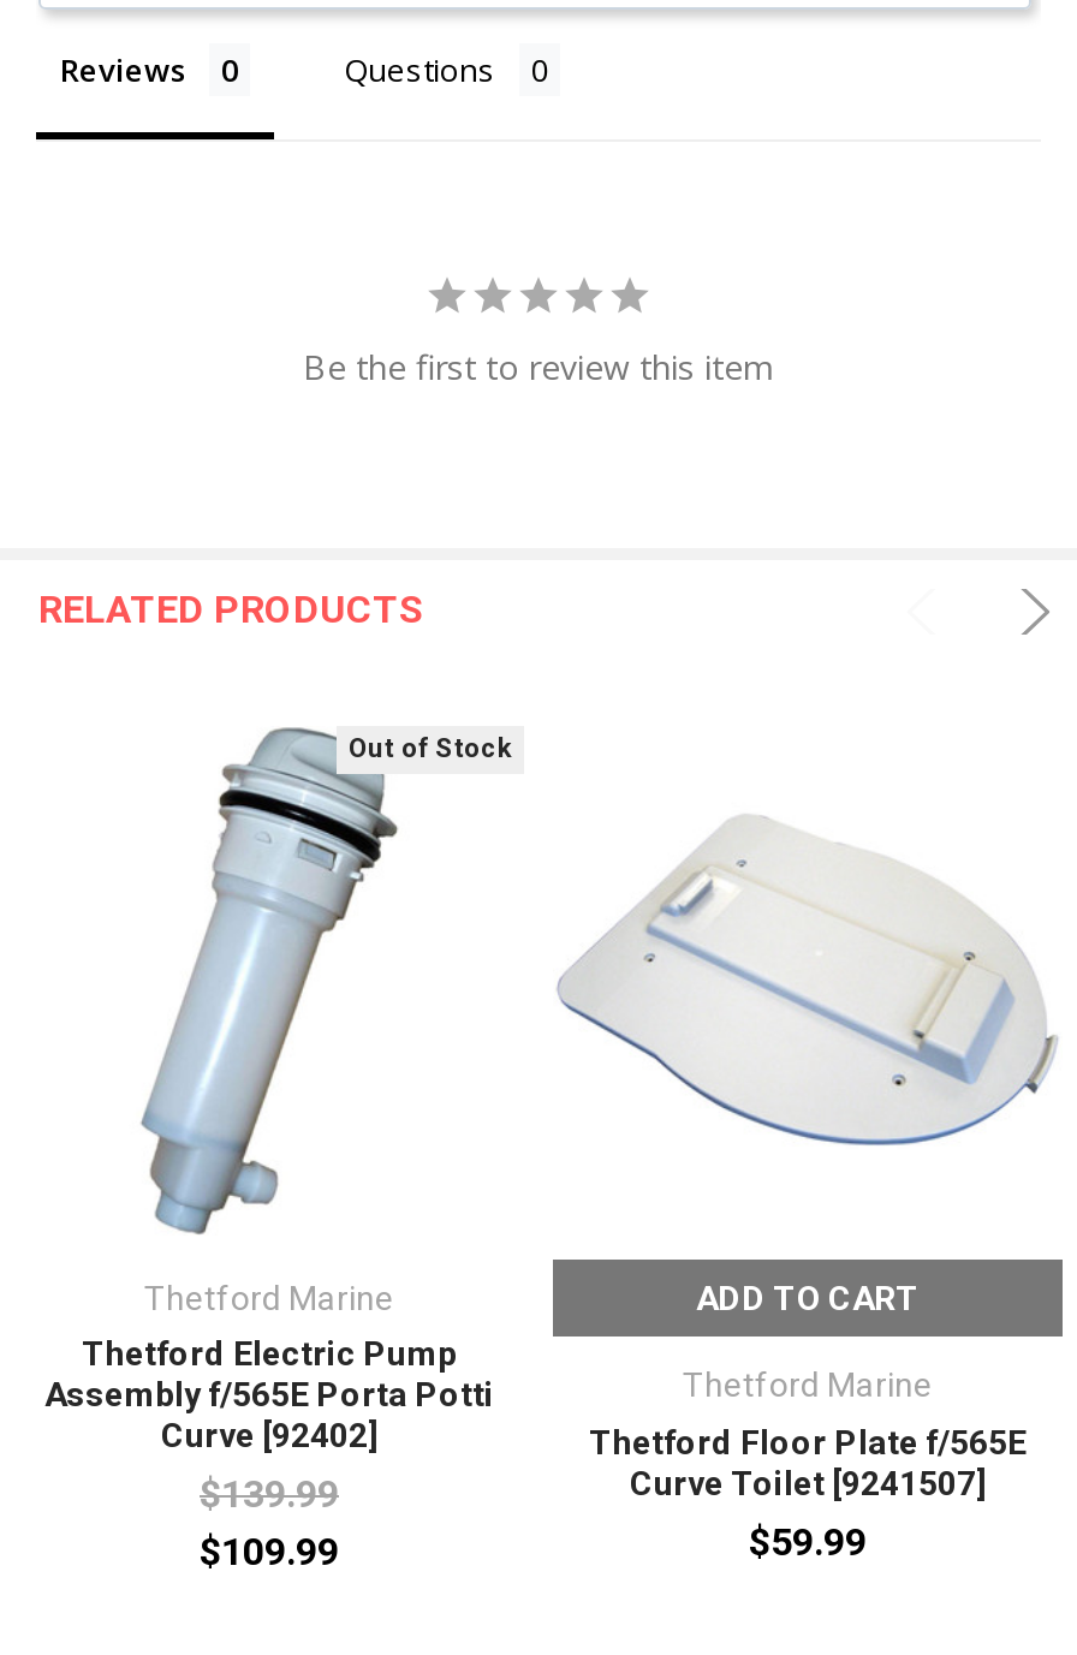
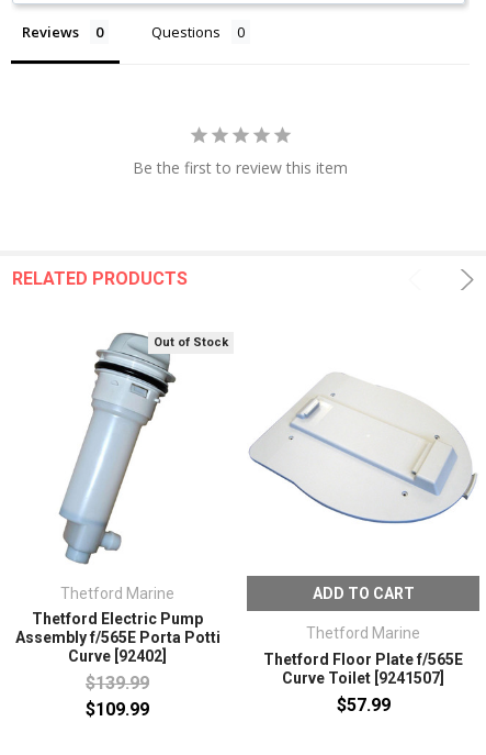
[749,1520,867,1566] $59.99 -> [336,695,390,716] $57.99

